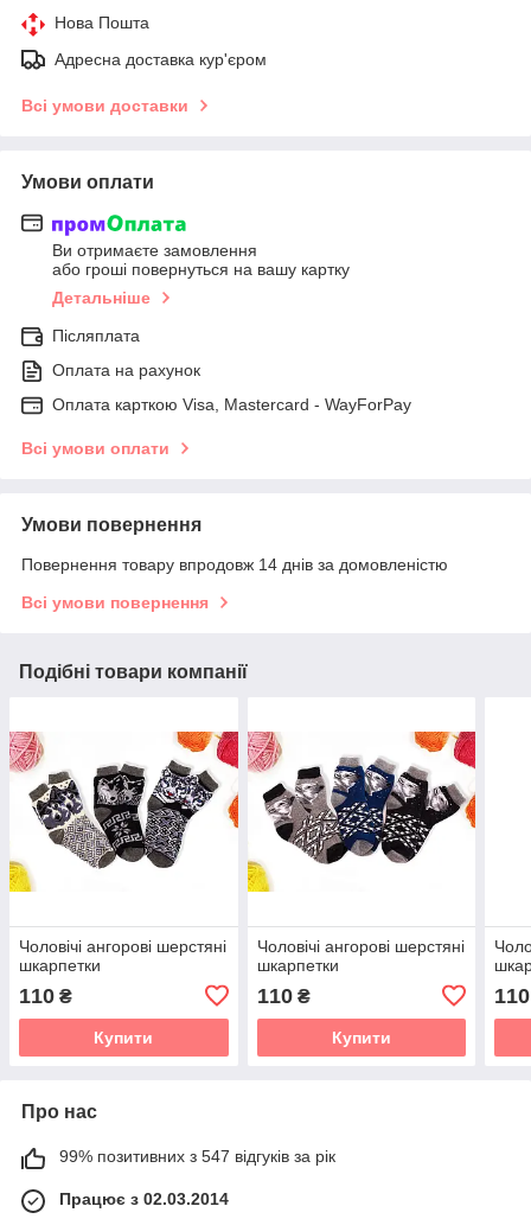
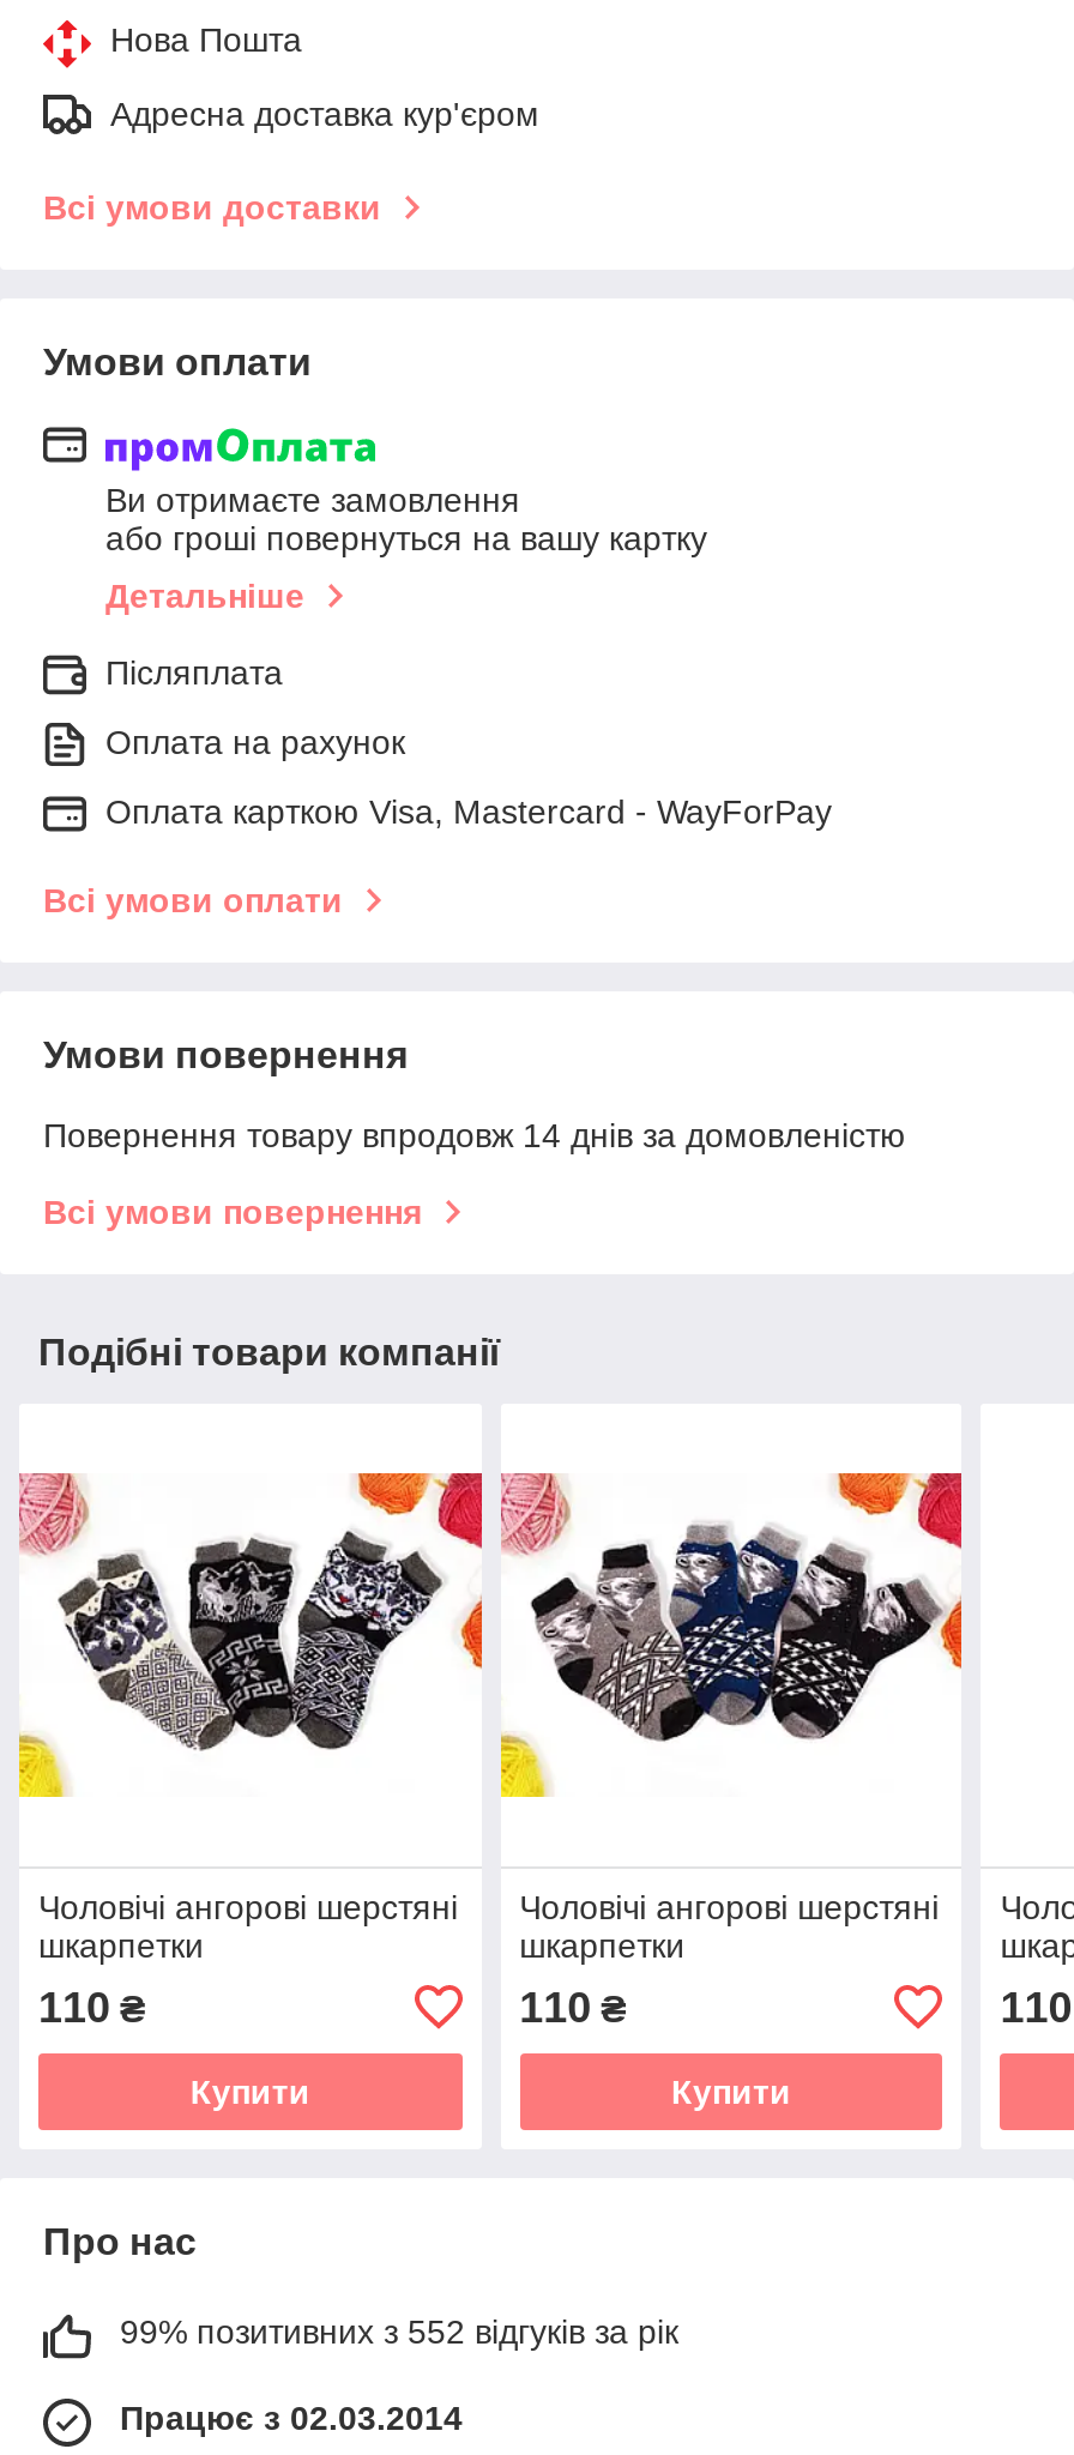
[59,1146,335,1165] 99% позитивних з 547 відгуків за рік -> [120,2312,678,2350] 99% позитивних з 552 відгуків за рік

